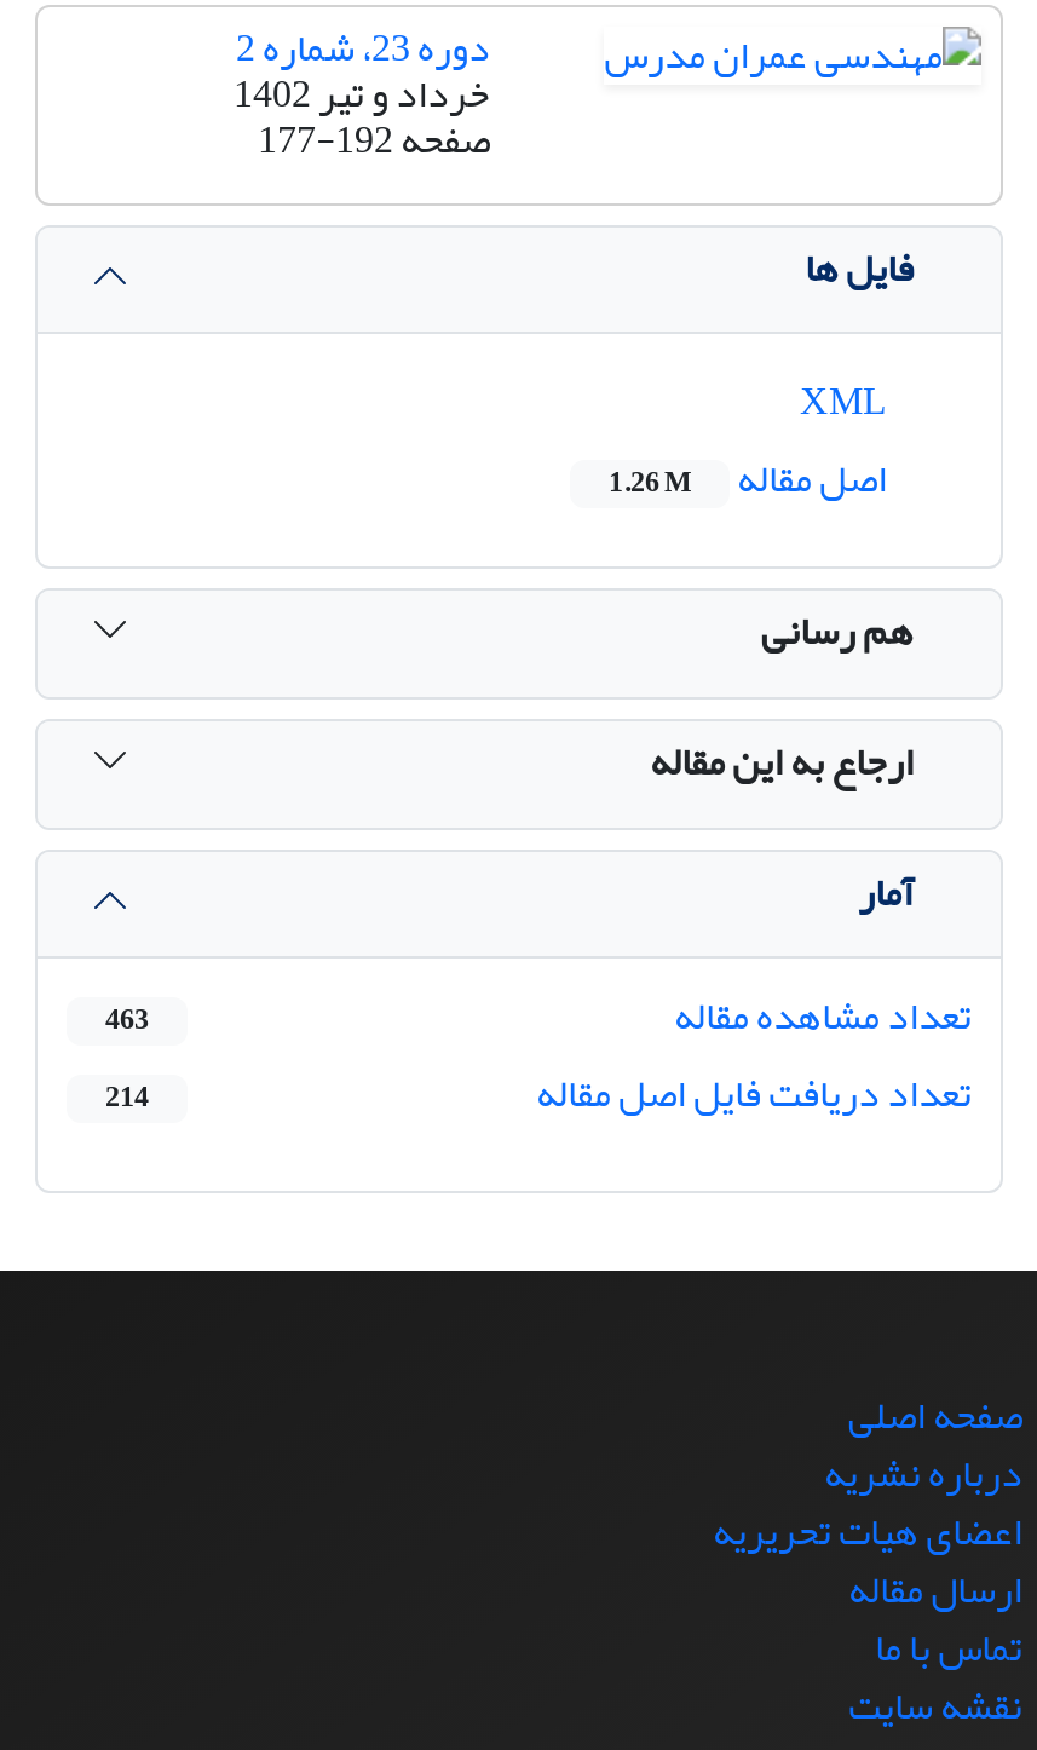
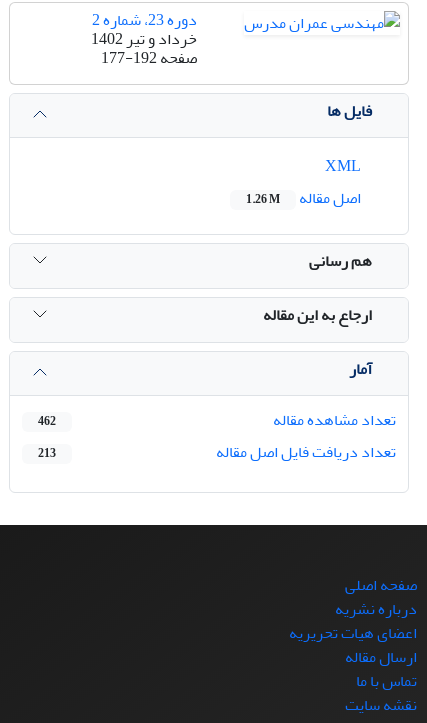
[105,992,149,1048] 463 -> [38,410,56,433] 462
[105,1070,149,1125] 214 -> [38,442,56,465] 213

